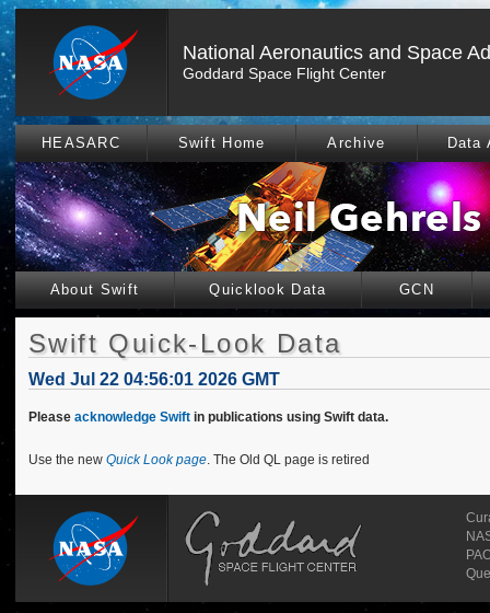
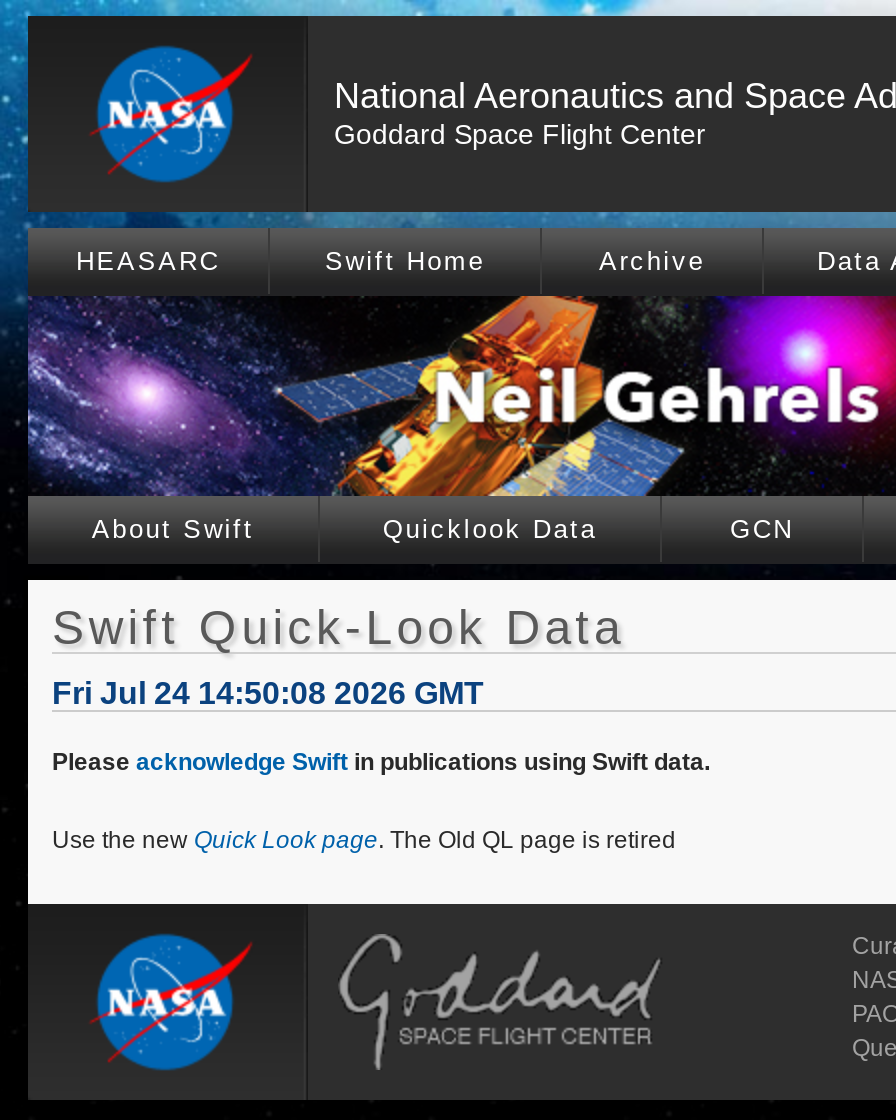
[28,370,280,389] Wed Jul 22 04:56:01 2026 GMT -> [52,676,484,710] Fri Jul 24 14:50:08 2026 GMT

